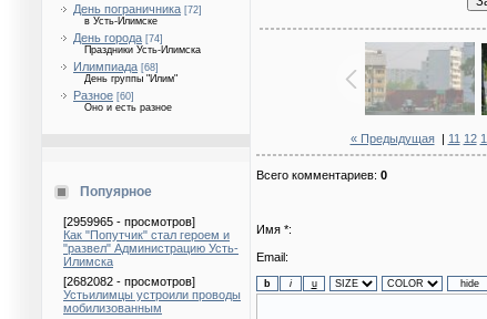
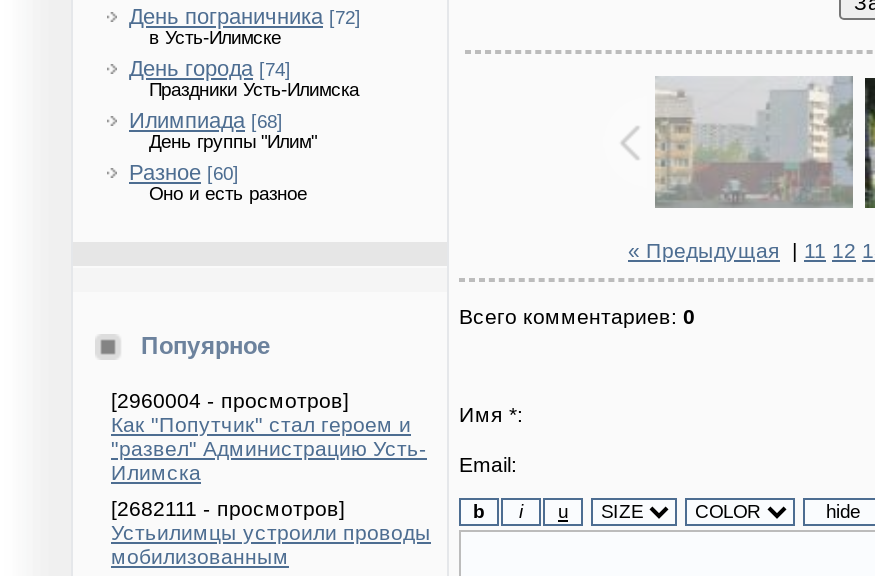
[63,215,195,228] [2959965 - просмотров] -> [111,388,349,412] [2960004 - просмотров]
[63,275,195,288] [2682082 - просмотров] -> [111,496,345,520] [2682111 - просмотров]

